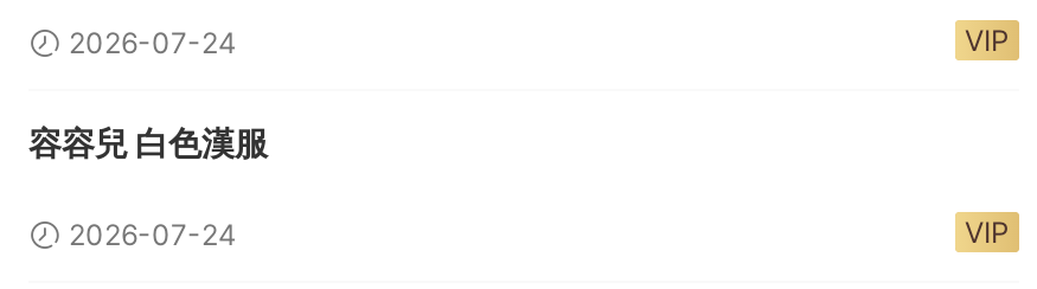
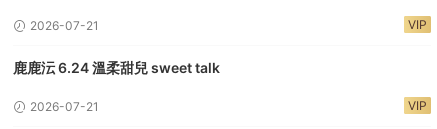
[62,24,237,60] 2026-07-24 -> [27,18,99,33] 2026-07-21
[28,121,268,162] 容容兒 白色漢服 -> [13,59,220,76] 鹿鹿沄 6.24 溫柔甜兒 sweet talk
[62,216,237,252] 2026-07-24 -> [27,99,99,114] 2026-07-21

